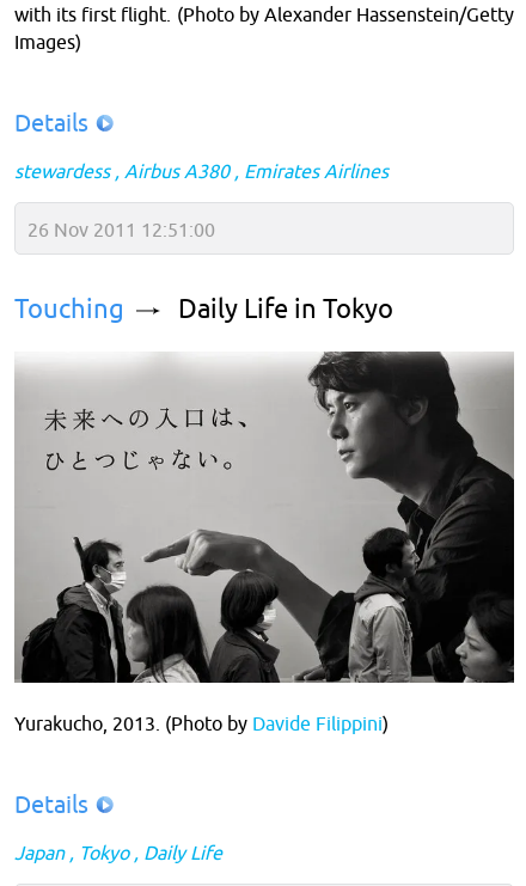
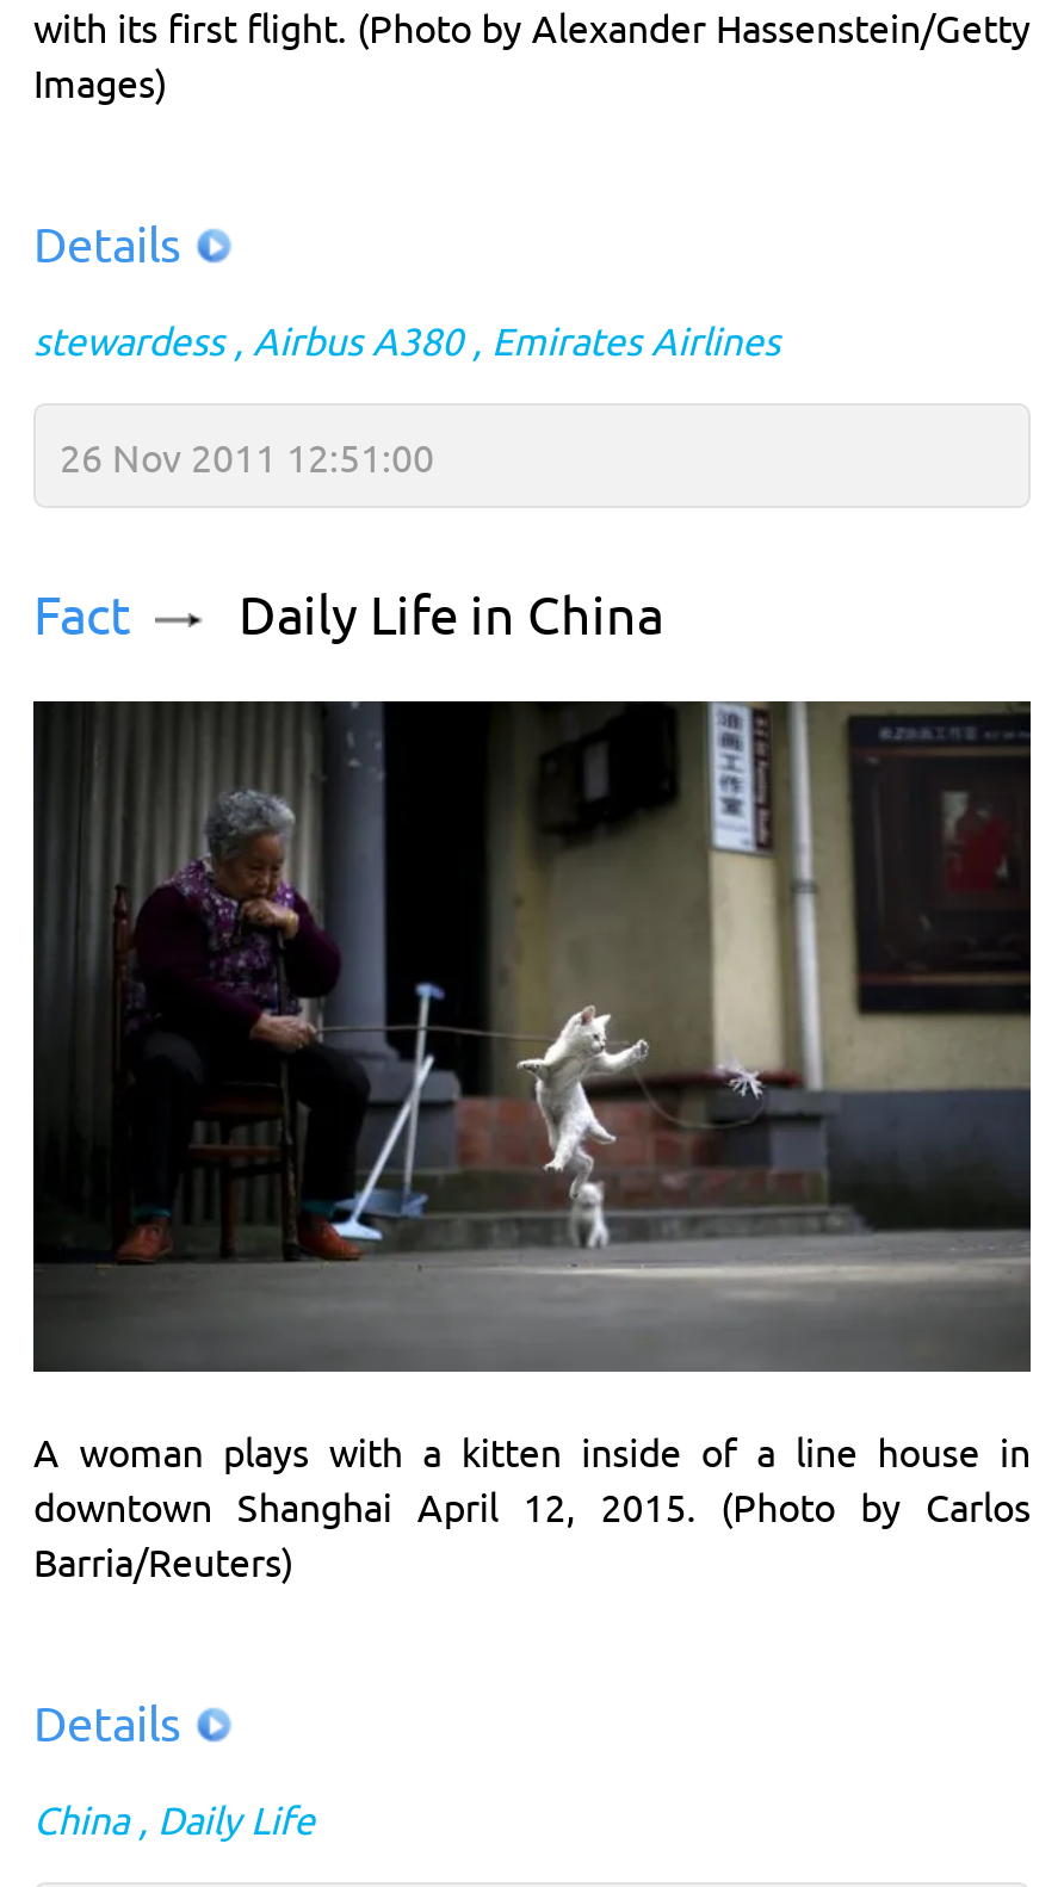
[14,294,393,324] Touching | Daily Life in Tokyo -> [33,586,663,646] Fact | Daily Life in China
[14,352,514,648] [image] -> [33,699,1033,1374] [image]
[14,713,389,734] Yurakucho, 2013. (Photo by Davide Filippini) -> [33,1431,1031,1584] A woman plays with a kitten inside of a line house in | downtown Shanghai April 12, 2015. (Photo by Carlos | Barria/Reuters)
[14,842,129,863] Japan | Tokyo -> [33,1798,129,1841] China

